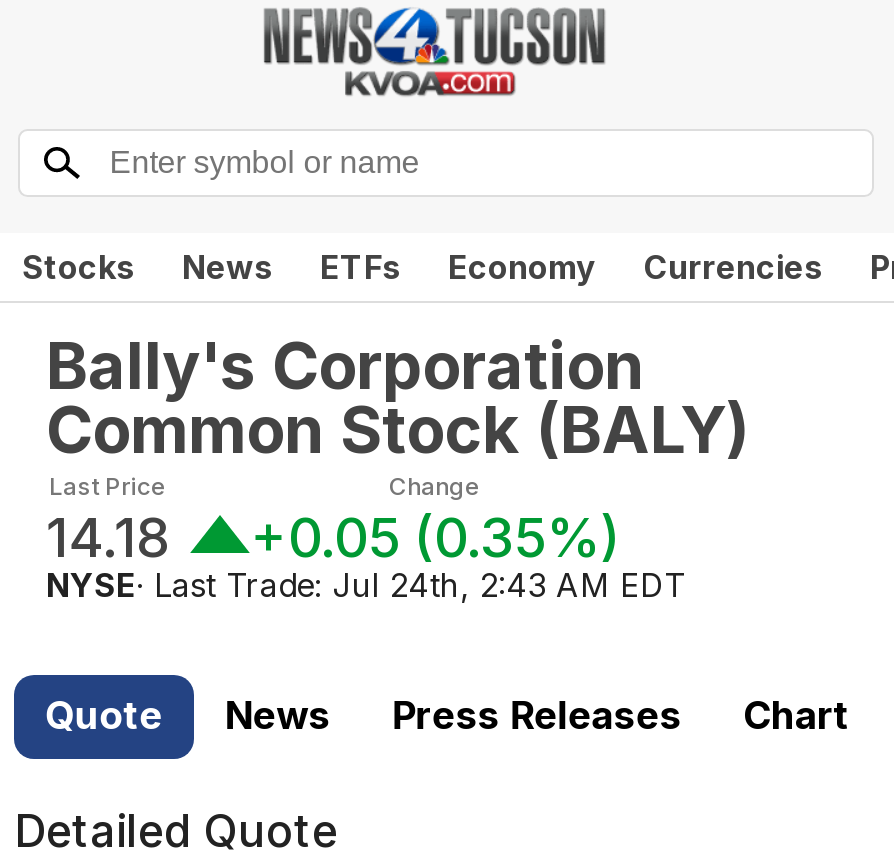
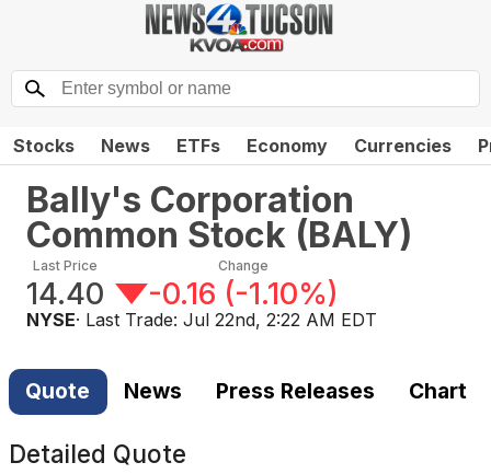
[46,504,170,570] 14.18 -> [26,275,104,312] 14.40
[250,504,620,570] +0.05 (0.35%) -> [148,275,339,312] -0.16 (-1.10%)
[46,564,686,604] NYSE · Last Trade: Jul 24th, 2:43 AM EDT -> [26,308,377,330] NYSE · Last Trade: Jul 22nd, 2:22 AM EDT

